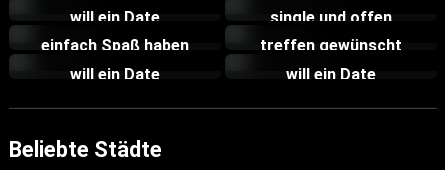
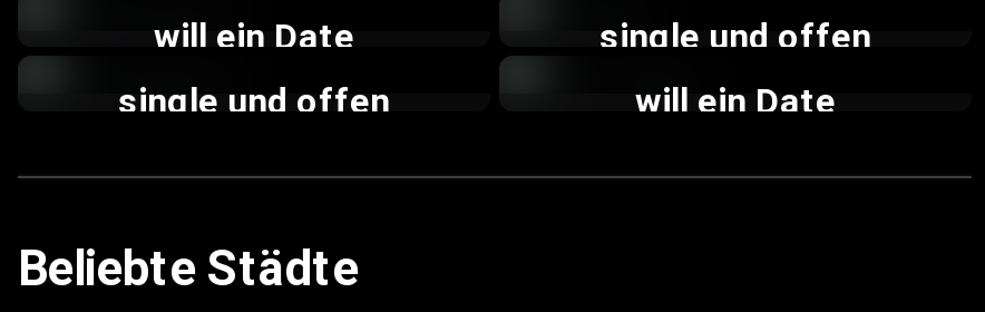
[41,36,402,84] einfach Spaß haben | treffen gewünscht | will ein Date -> [118,81,390,123] single und offen

